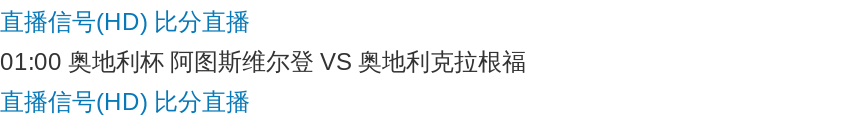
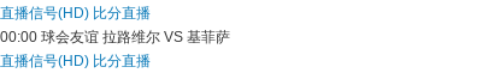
[0,48,526,76] 01:00 奥地利杯阿图斯维尔登 VS 奥地利克拉根福 -> [0,29,230,45] 00:00 球会友谊拉路维尔 VS 基菲萨

